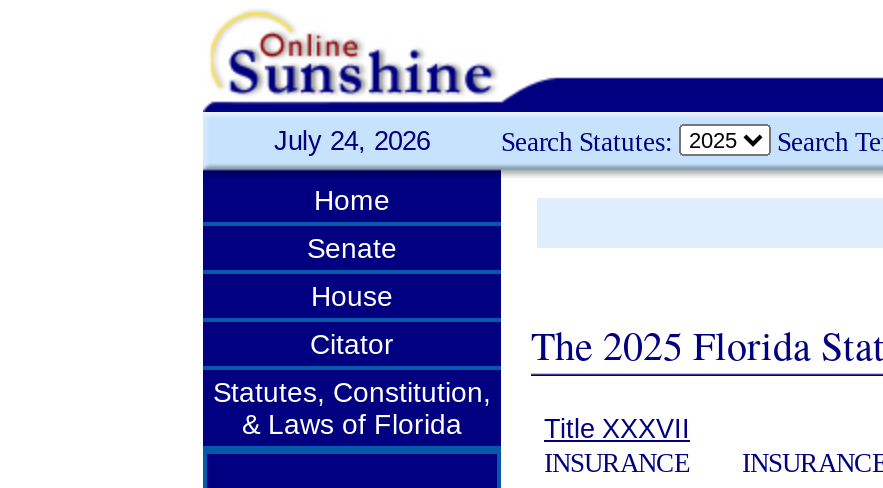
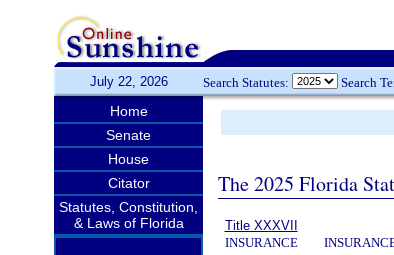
[274,126,430,156] July 24, 2026 -> [89,74,167,89] July 22, 2026

